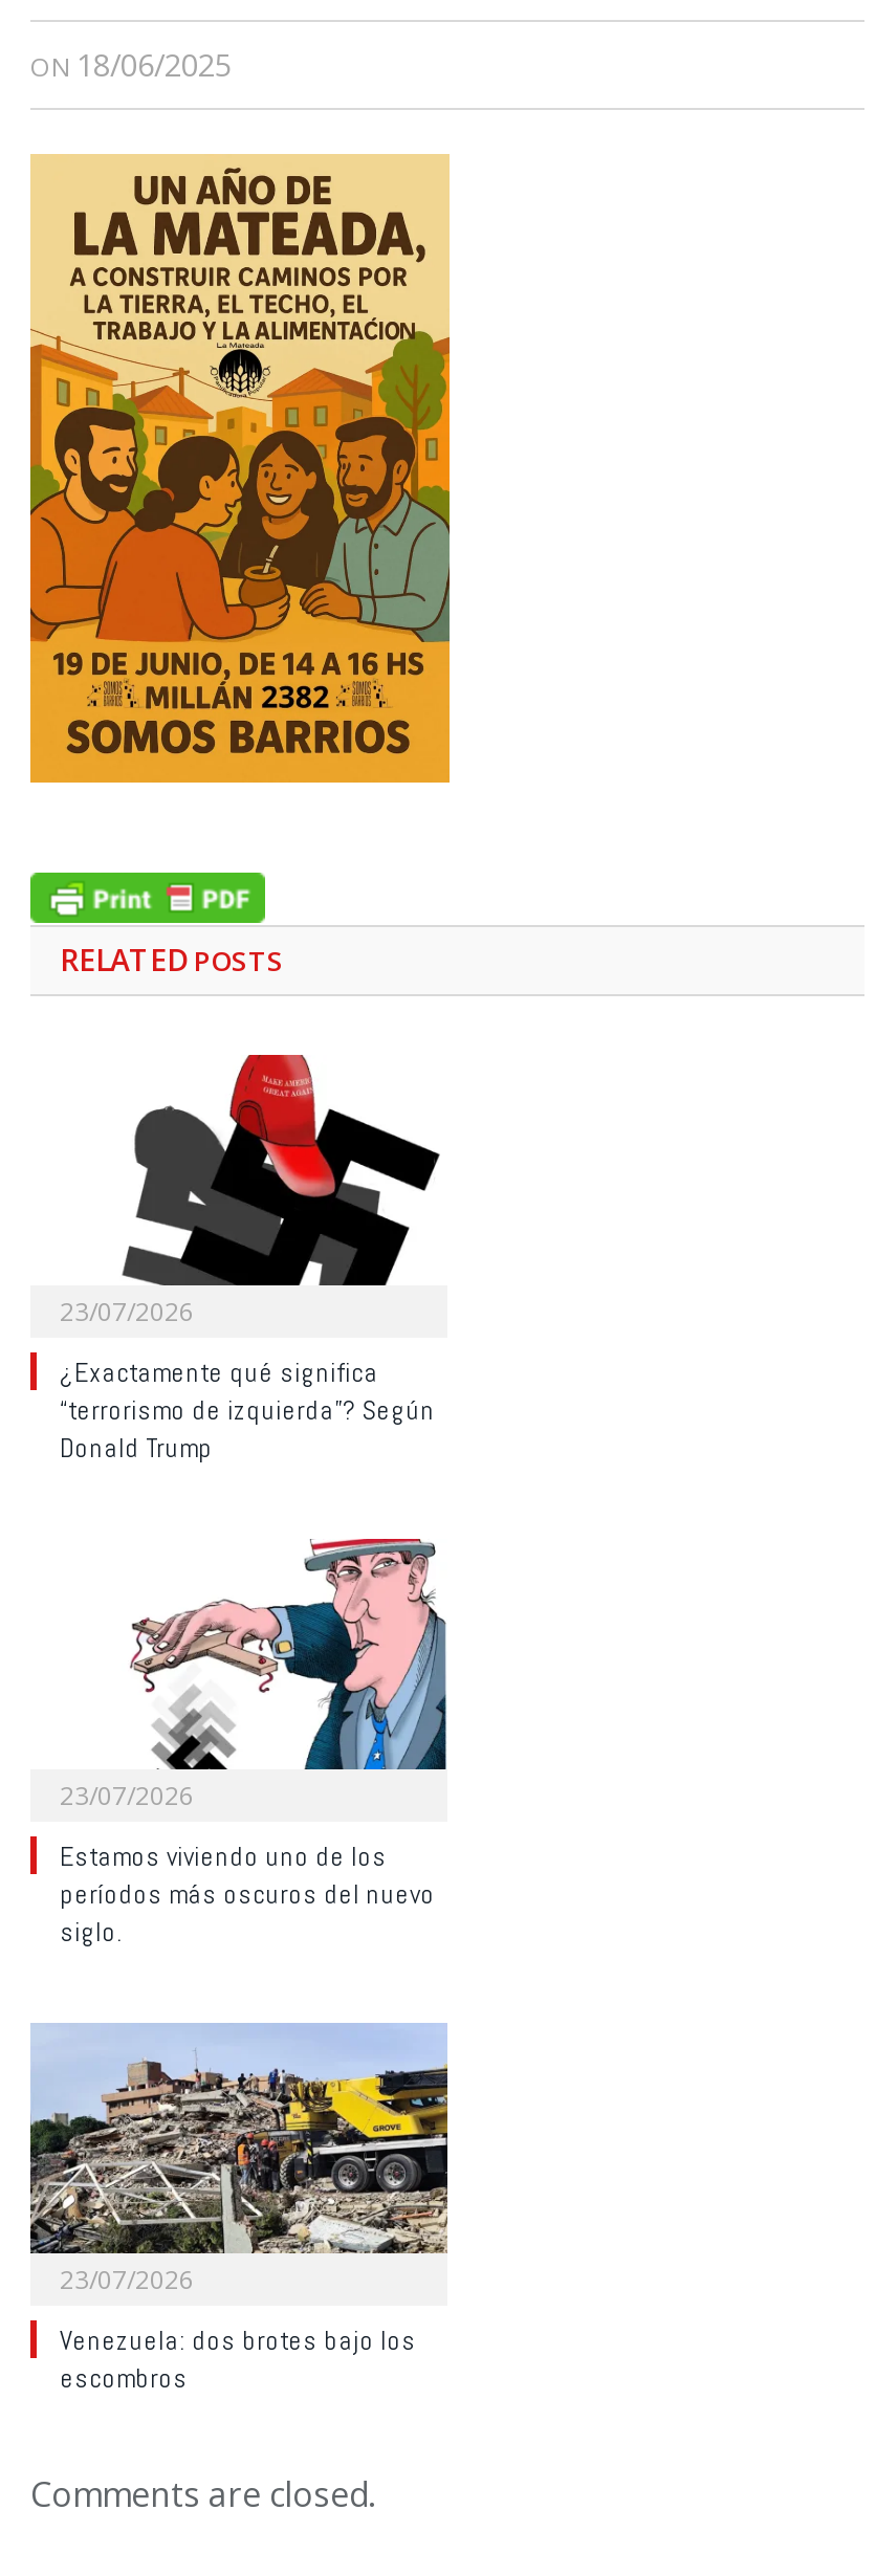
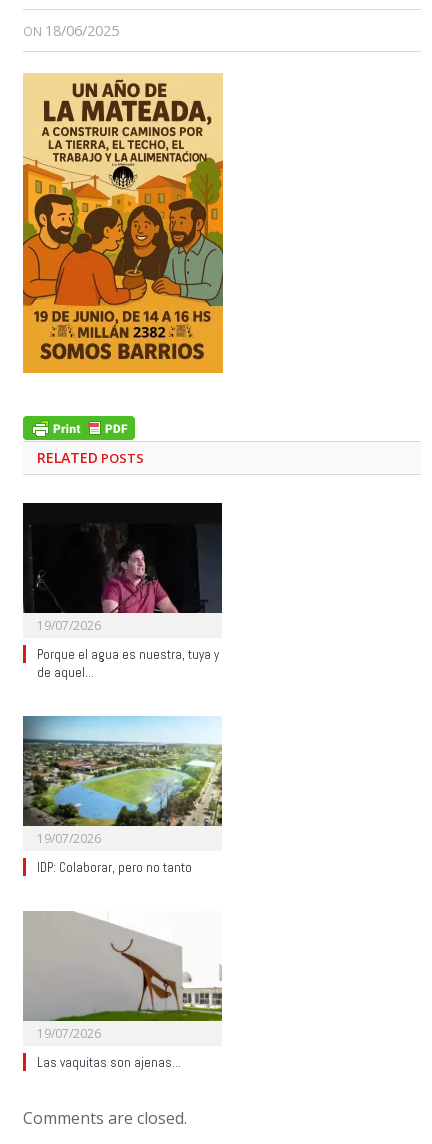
[30,1053,447,1330] [image] | 23/07/2026 -> [22,502,223,634] [image] | 19/07/2026
[60,1355,435,1466] ¿Exactamente qué significa | “terrorismo de izquierda”? Según | Donald Trump -> [37,646,219,681] Porque el agua es nuestra, tuya y | de aquel…
[30,1556,447,1814] [image] | 23/07/2026 -> [22,715,223,847] [image] | 19/07/2026
[60,1839,435,1950] Estamos viviendo uno de los | períodos más oscuros del nuevo | siglo. -> [37,859,192,876] IDP: Colaborar, pero no tanto
[30,2023,450,2298] [image] | 23/07/2026 -> [24,920,222,1042] [image] | 19/07/2026
[60,2324,416,2397] Venezuela: dos brotes bajo los | escombros -> [37,1054,181,1071] Las vaquitas son ajenas…

